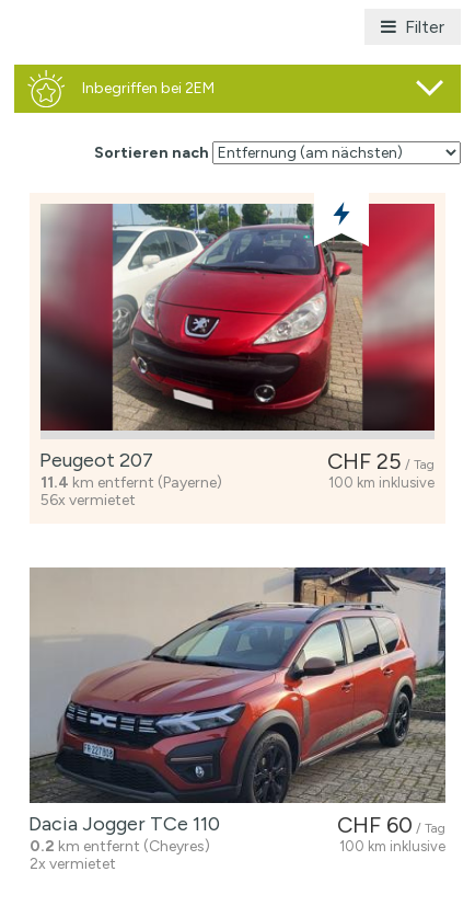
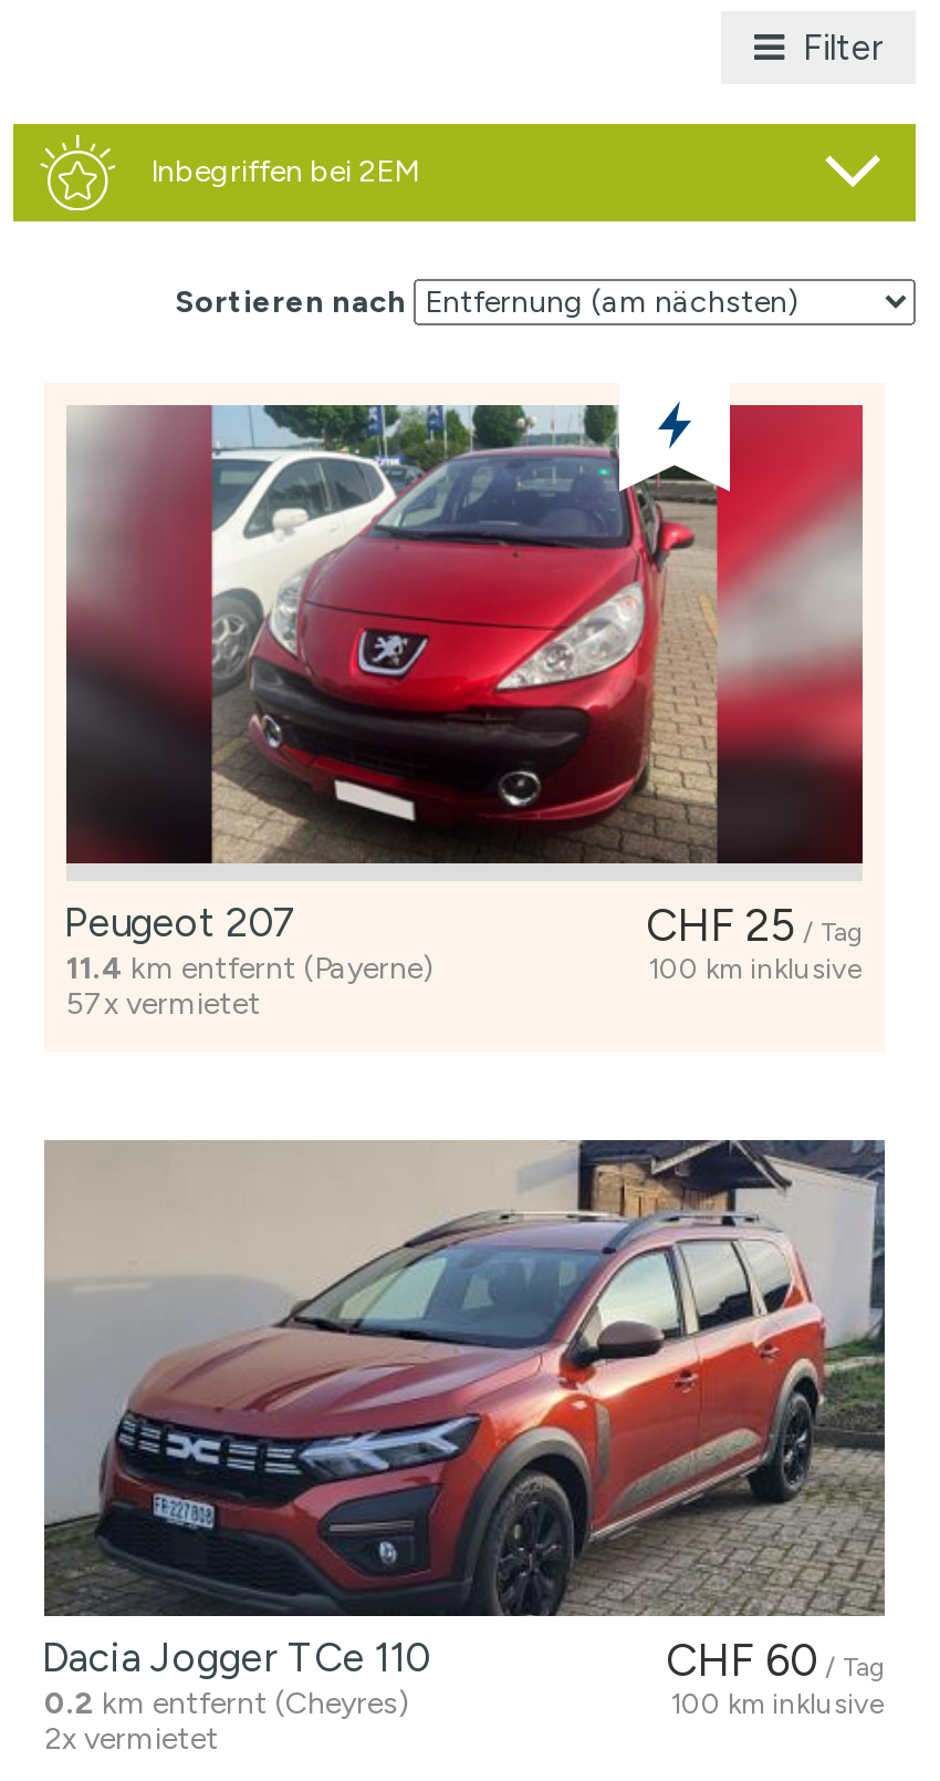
[40,491,136,509] 56x vermietet -> [66,985,261,1023] 57x vermietet

